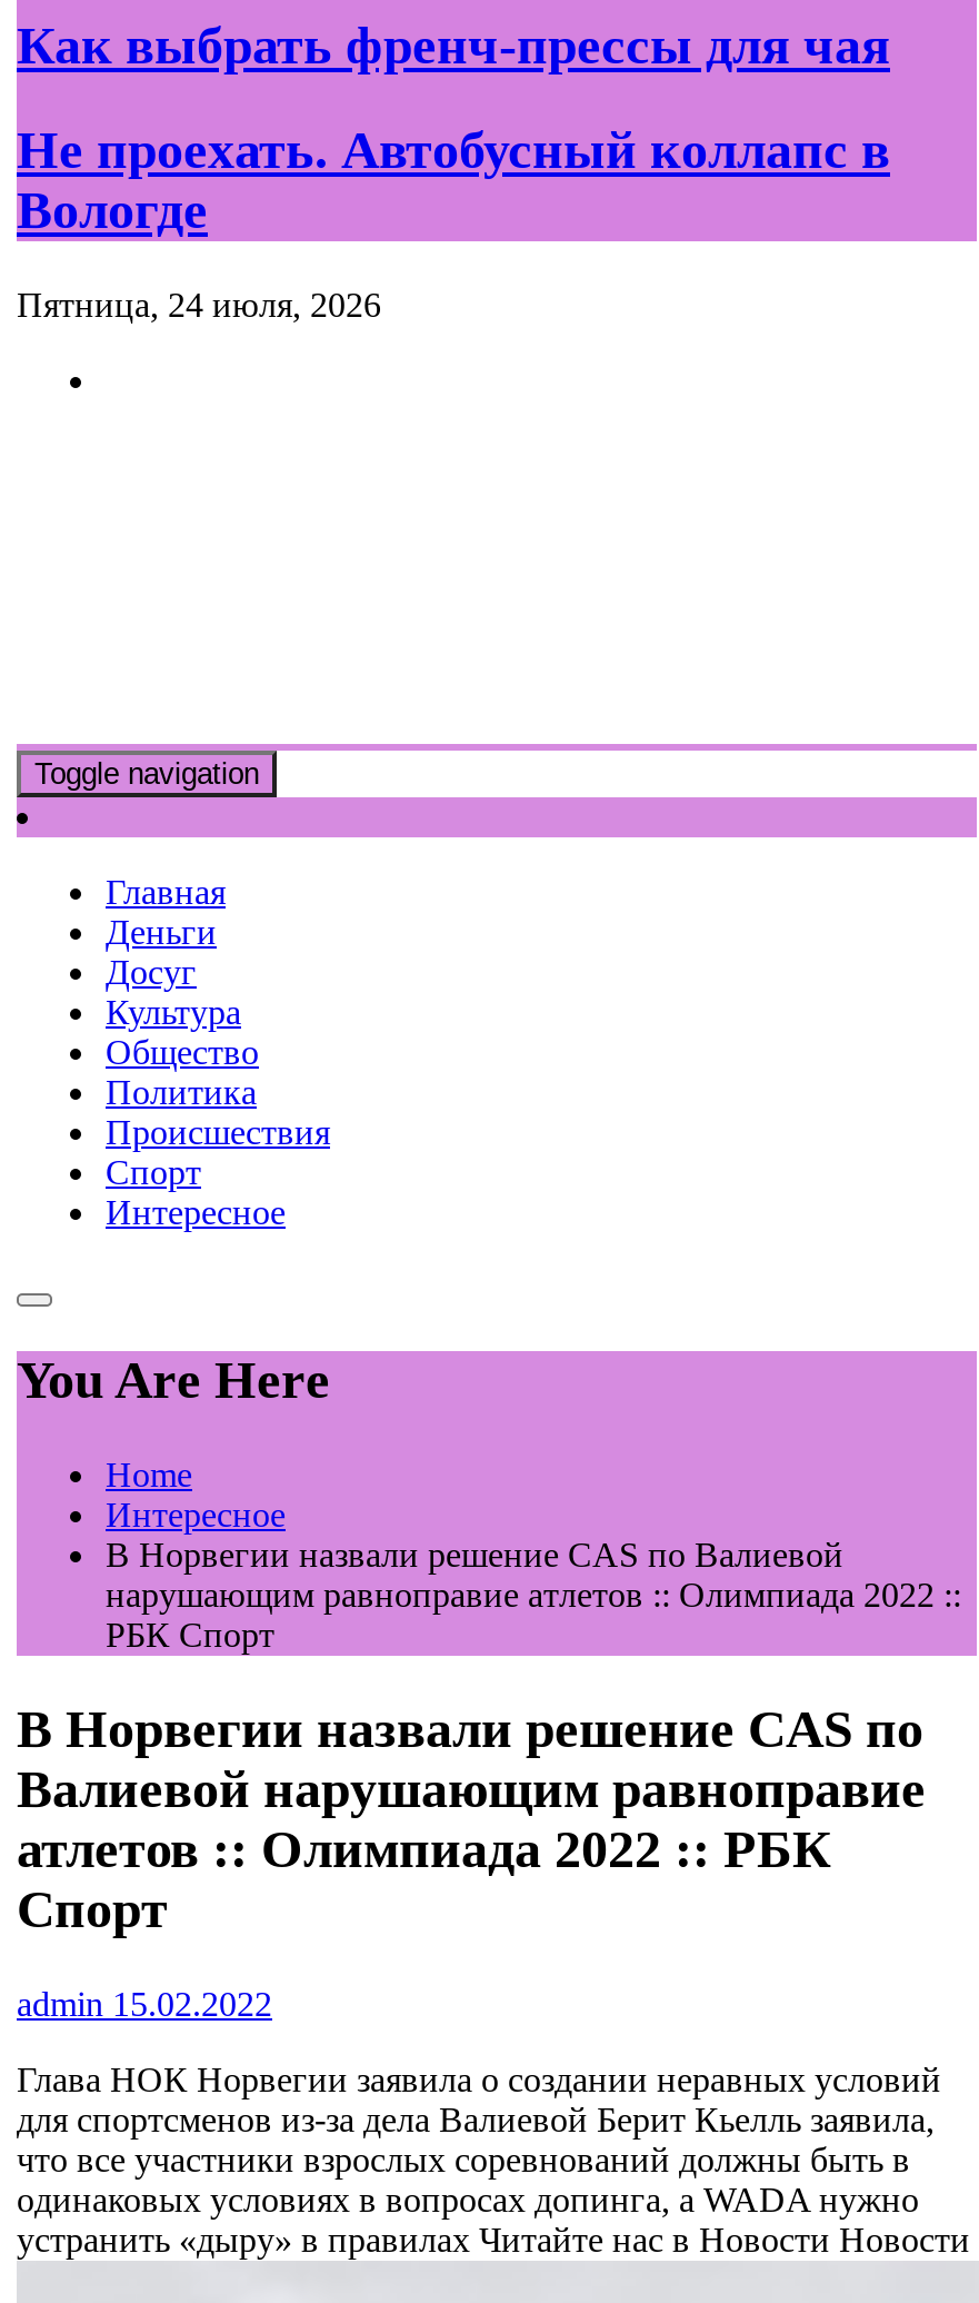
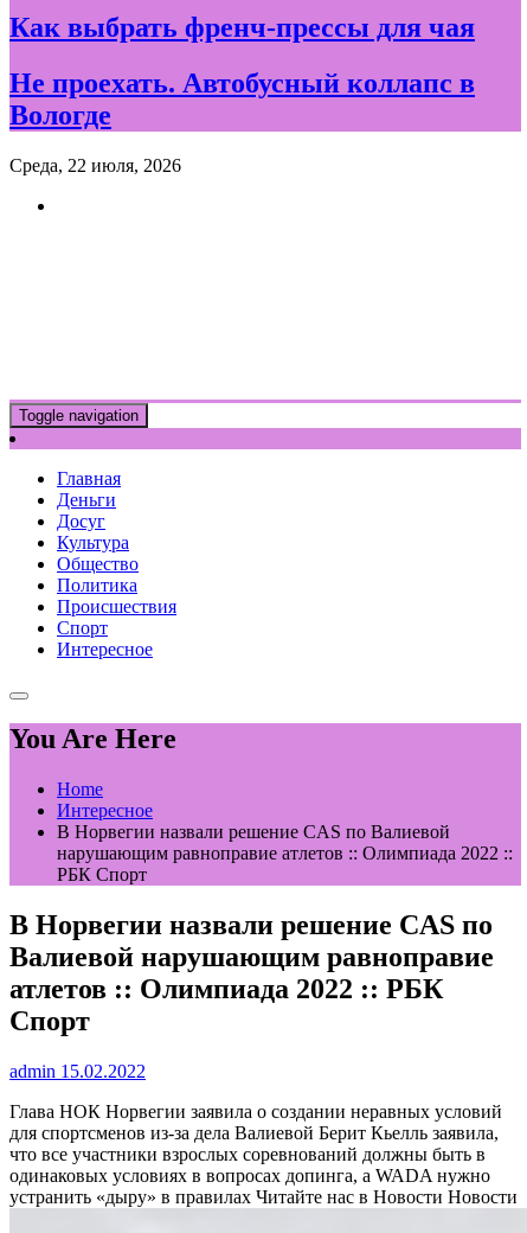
[17,285,381,323] Пятница, 24 июля, 2026 -> [9,155,181,175] Среда, 22 июля, 2026

